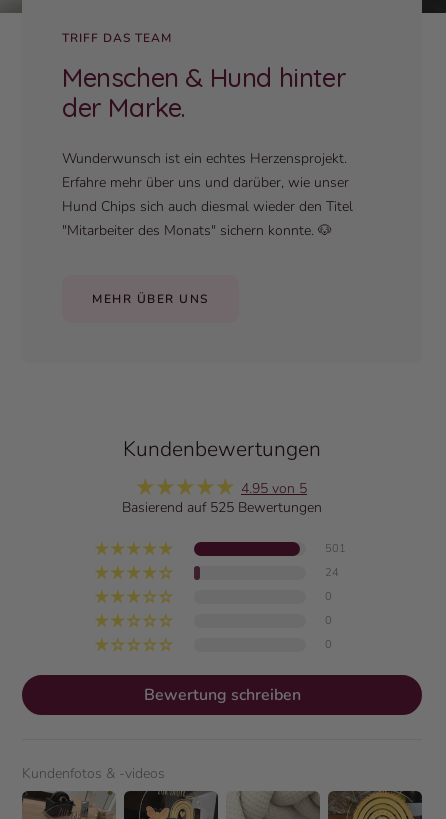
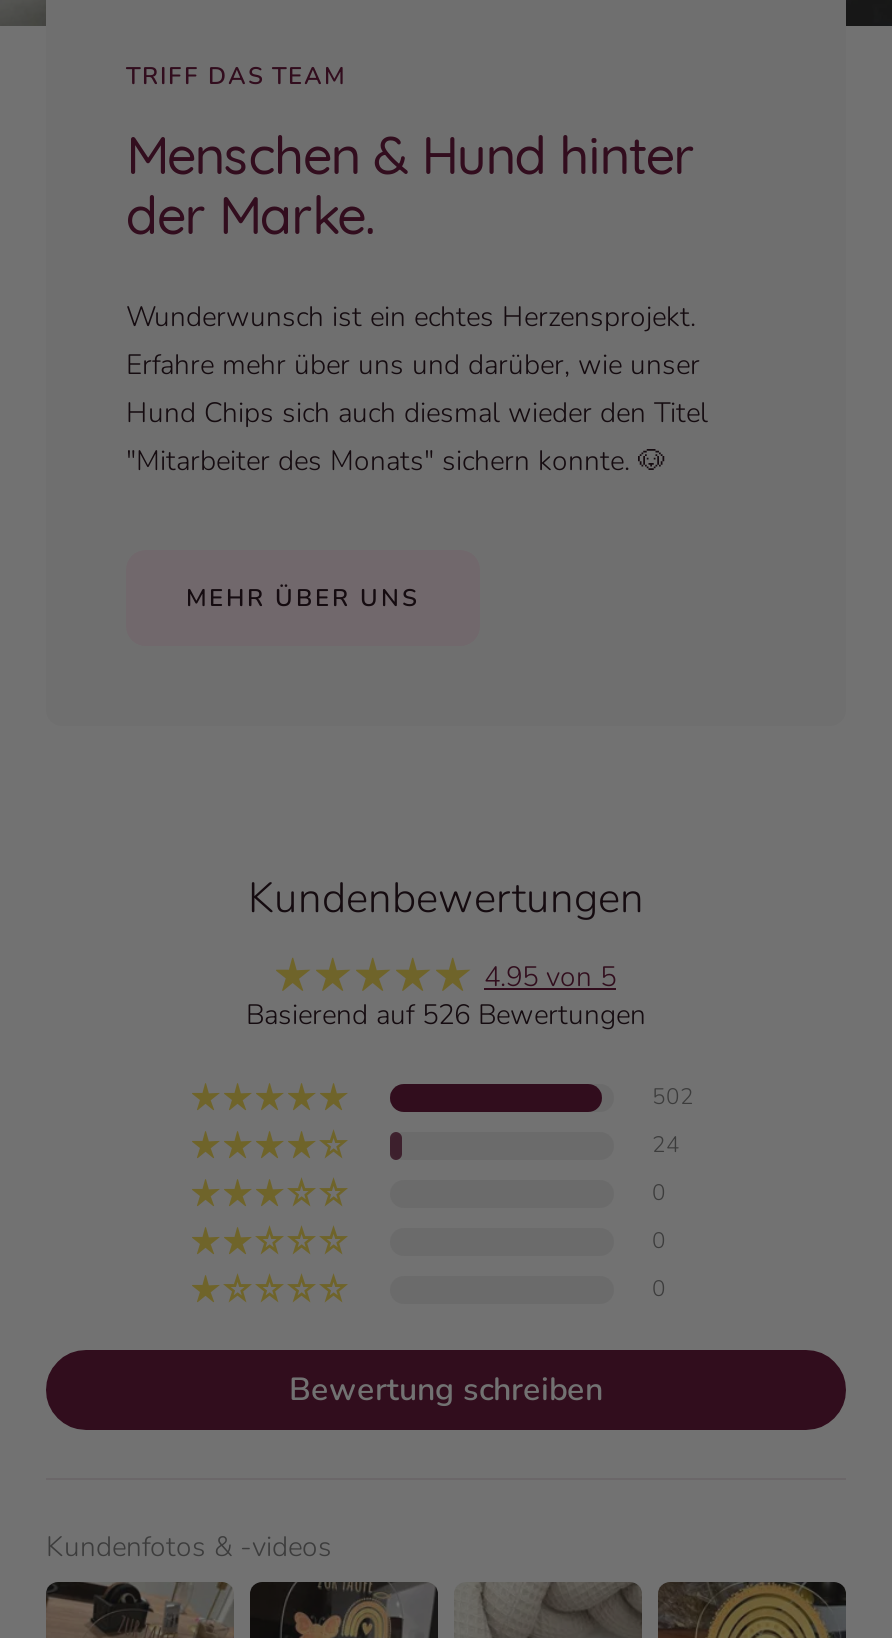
[122,498,322,517] Basierend auf 525 Bewertungen -> [246,996,646,1034] Basierend auf 526 Bewertungen
[325,541,346,556] 501 -> [652,1083,694,1113] 502

